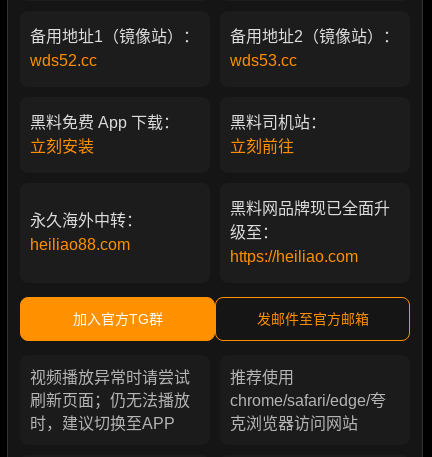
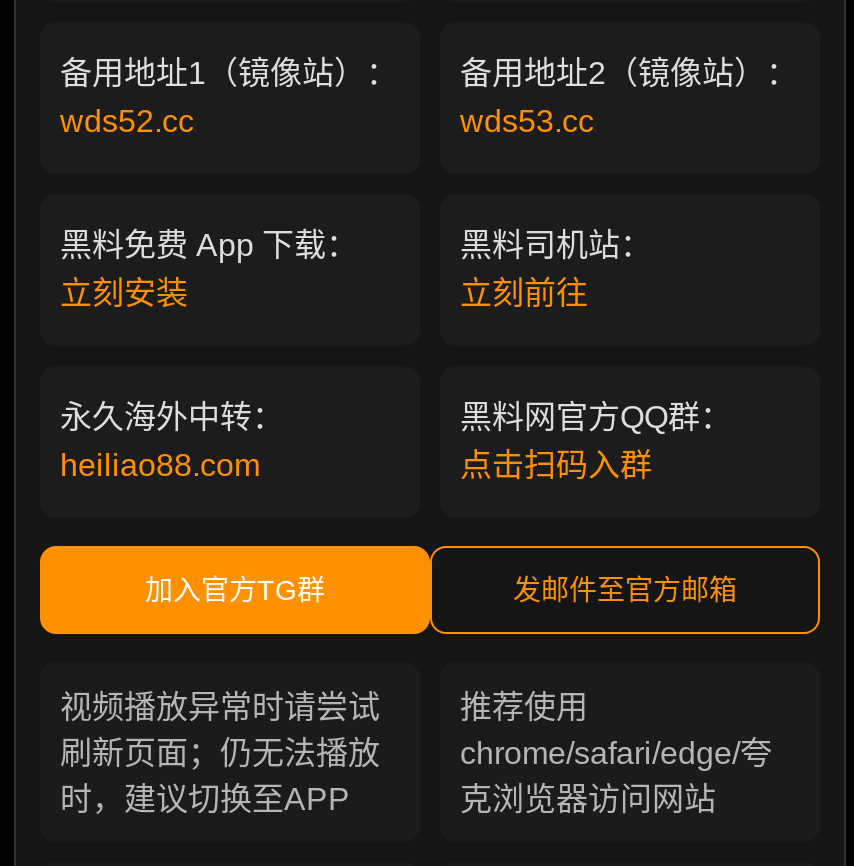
[230,200,390,265] 黑料网品牌现已全面升 | 级至： | https://heiliao.com -> [460,401,732,483] 黑料网官方QQ群： | 点击扫码入群

